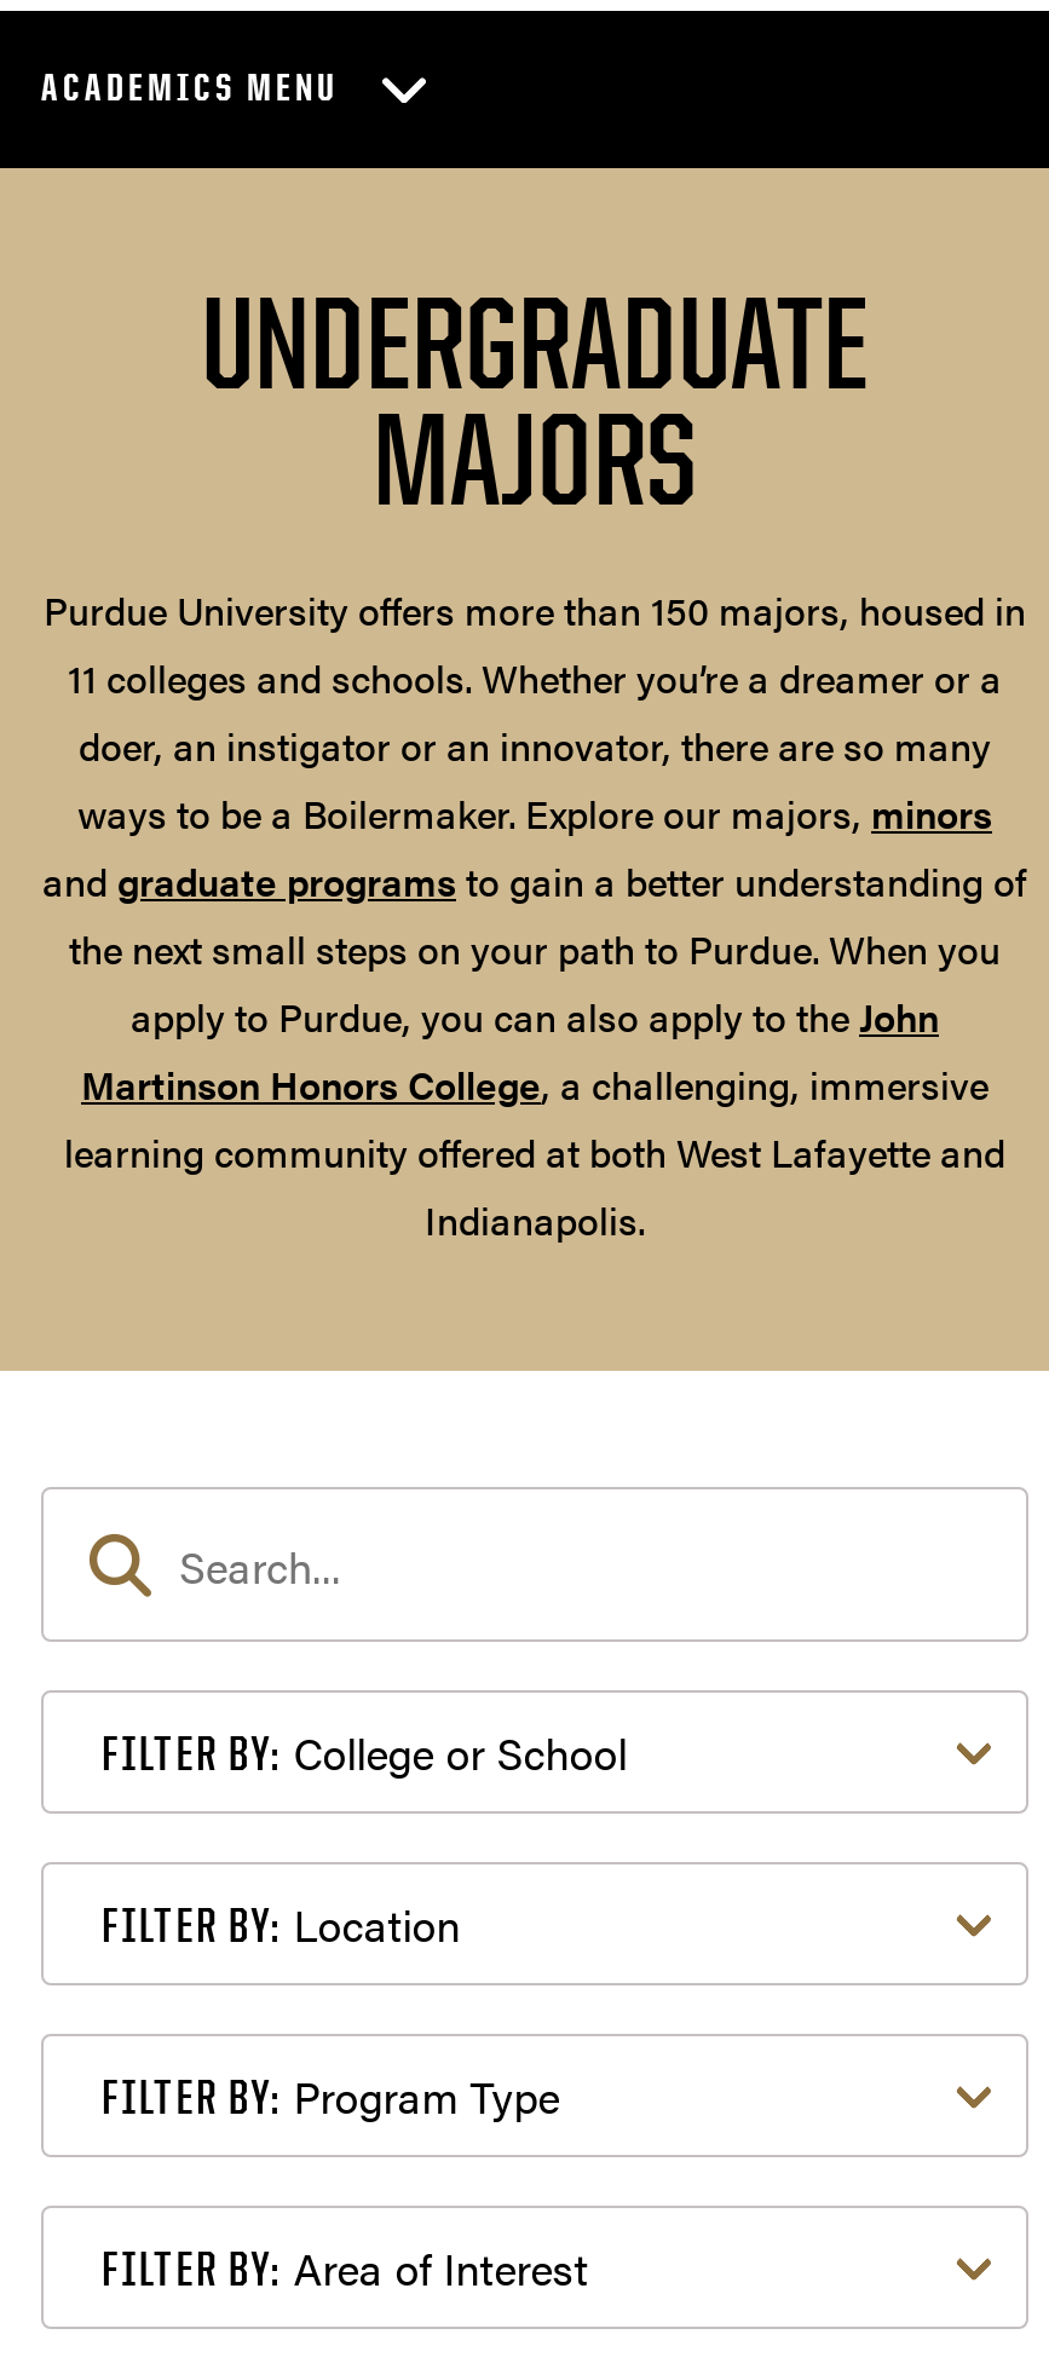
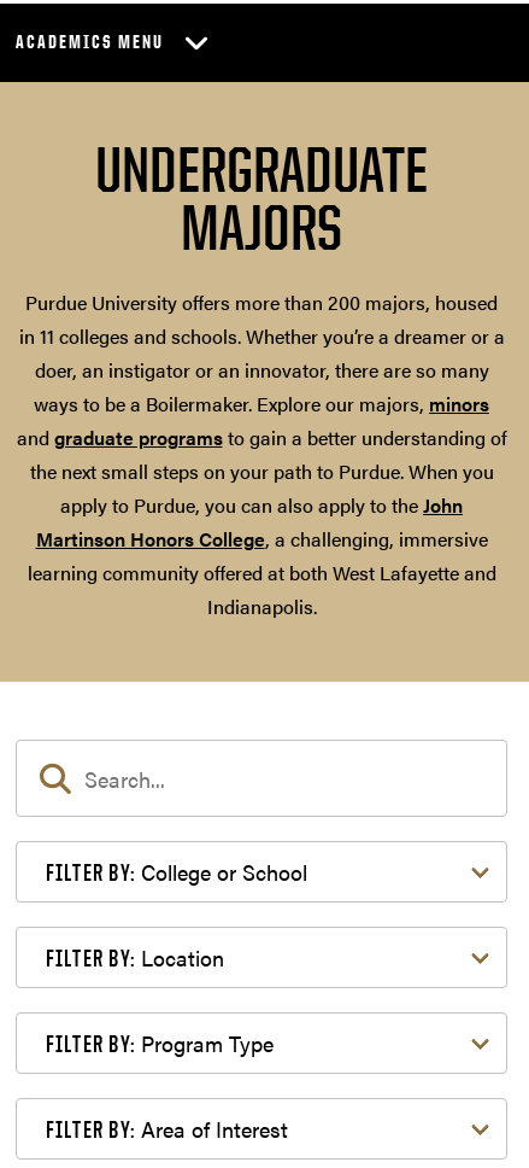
[44,582,1026,706] Purdue University offers more than 150 majors, housed in | 11 colleges and schools. Whether you’re a dreamer or a -> [19,289,504,350] Purdue University offers more than 200 majors, housed | in 11 colleges and schools. Whether you’re a dreamer or a

